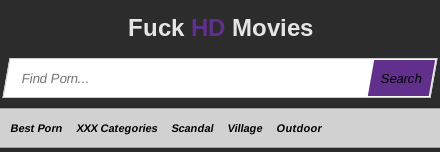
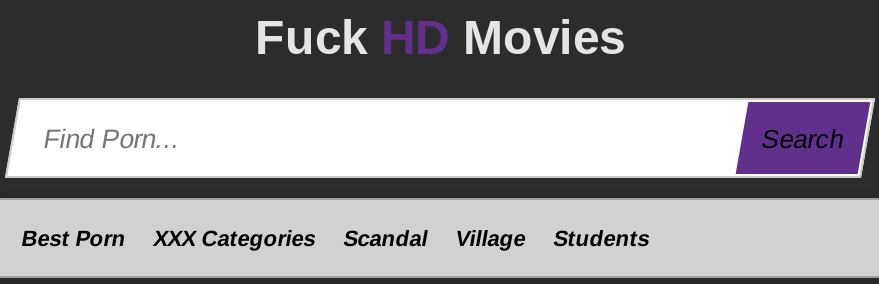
[276,122,323,134] Outdoor -> [552,226,652,250] Students

